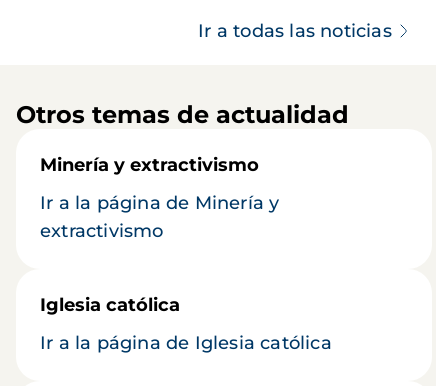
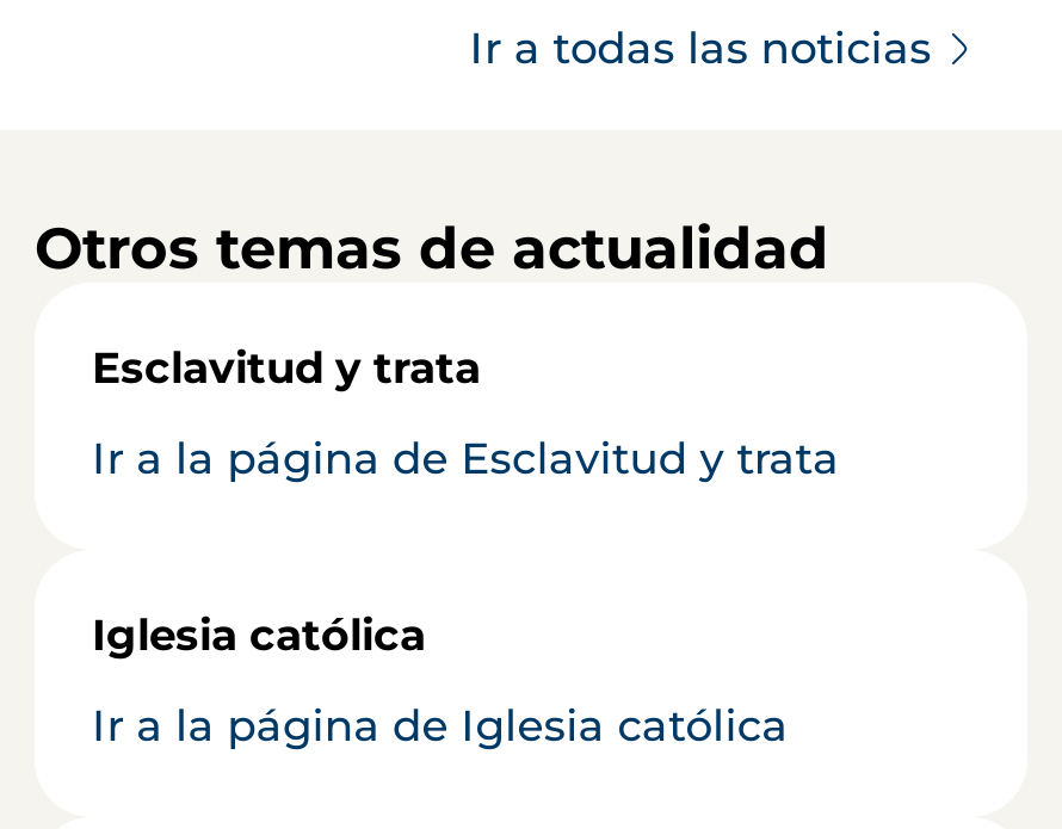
[40,154,259,176] Minería y extractivismo -> [92,342,481,394] Esclavitud y trata
[40,192,279,242] Ir a la página de Minería y | extractivismo -> [92,432,839,485] Ir a la página de Esclavitud y trata

